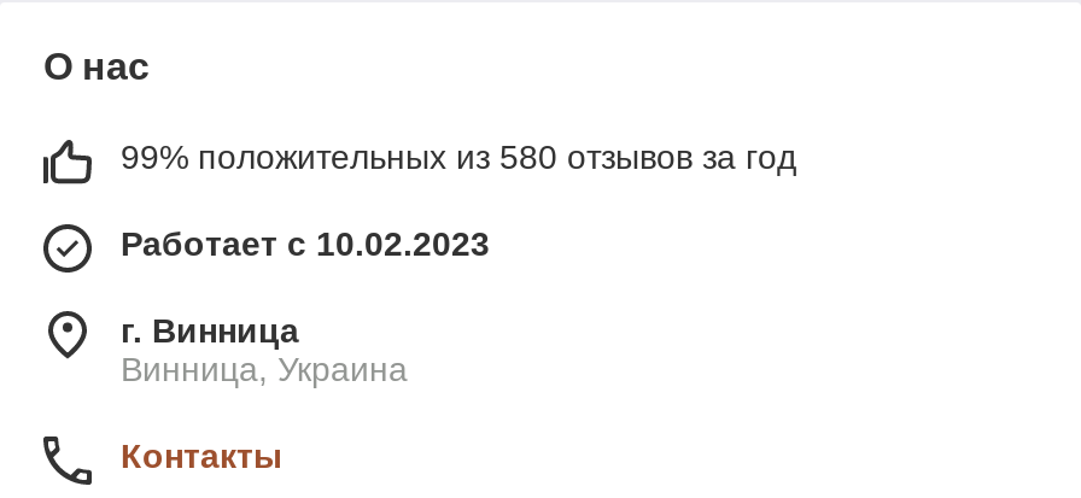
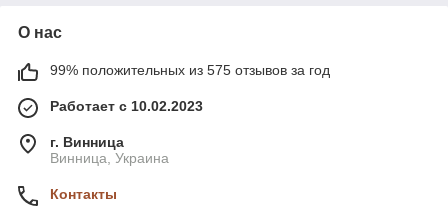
[121,137,796,176] 99% положительных из 580 отзывов за год -> [50,62,330,78] 99% положительных из 575 отзывов за год

